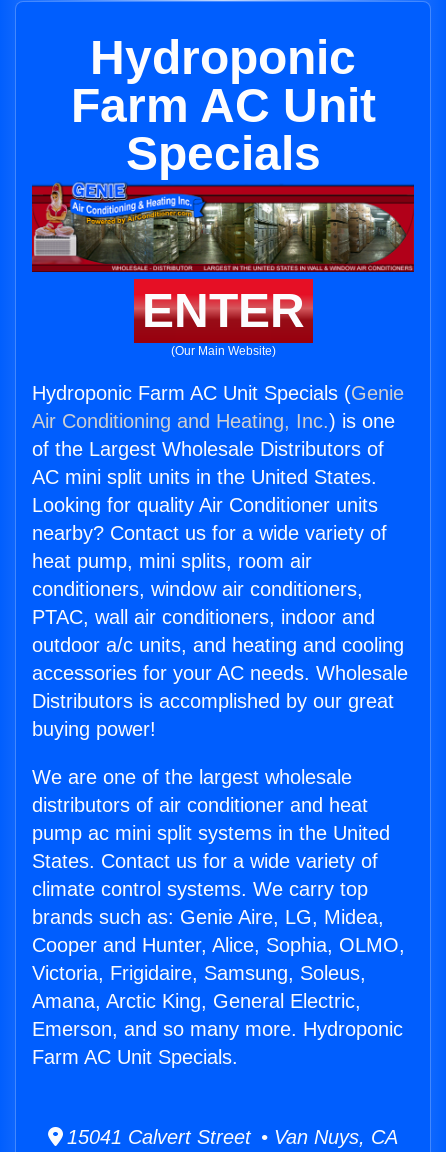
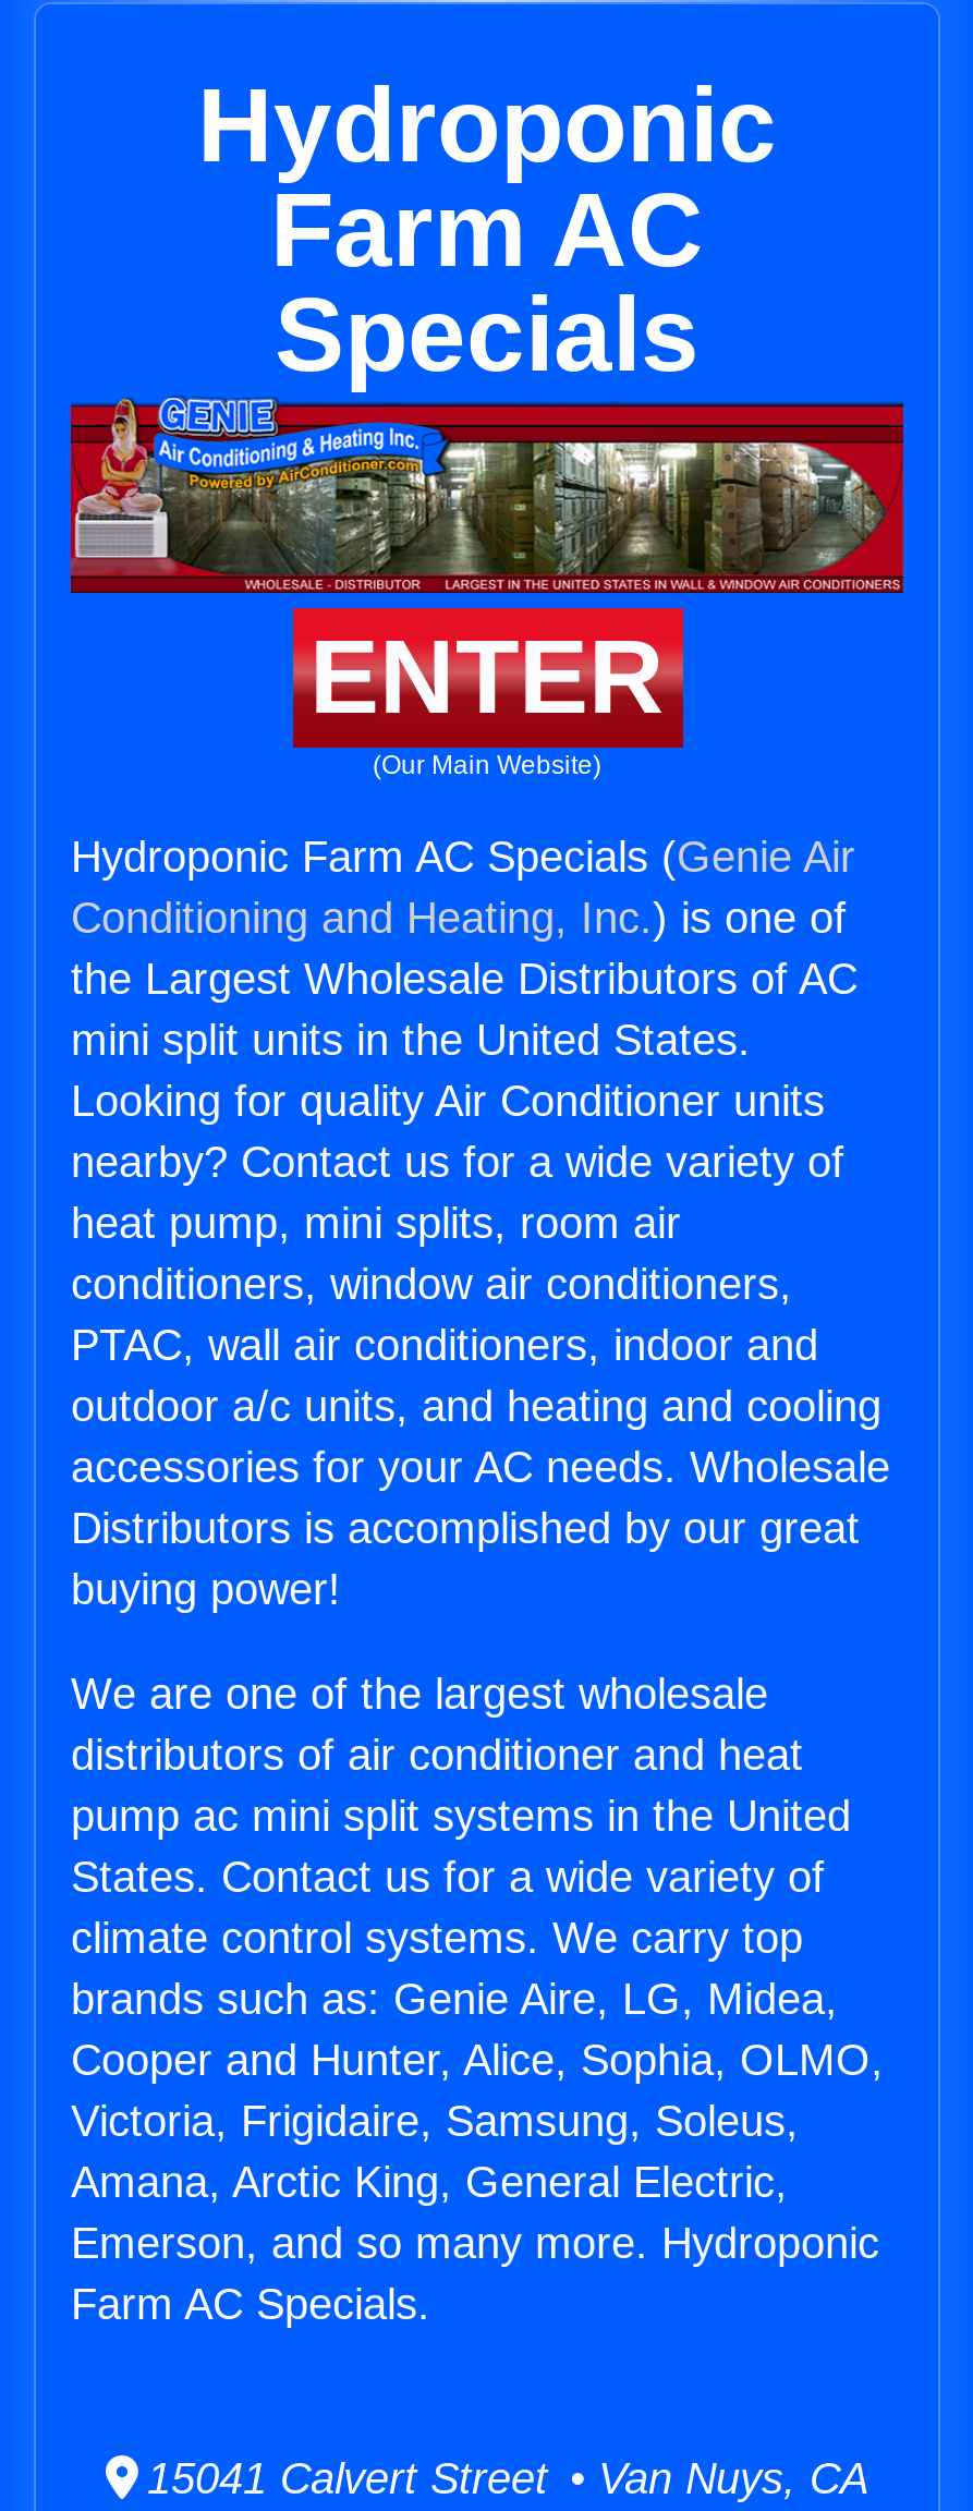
[70,79,375,132] Farm AC Unit -> [270,172,704,288] Farm AC
[32,382,404,488] Hydroponic Farm AC Unit Specials (Genie | Air Conditioning and Heating, Inc.) is one | of the Largest Wholesale Distributors of | AC mini split units in the United States. -> [71,833,858,1064] Hydroponic Farm AC Specials (Genie Air | Conditioning and Heating, Inc.) is one of | the Largest Wholesale Distributors of AC | mini split units in the United States.
[32,1046,238,1068] Farm AC Unit Specials. -> [71,2280,430,2328] Farm AC Specials.

